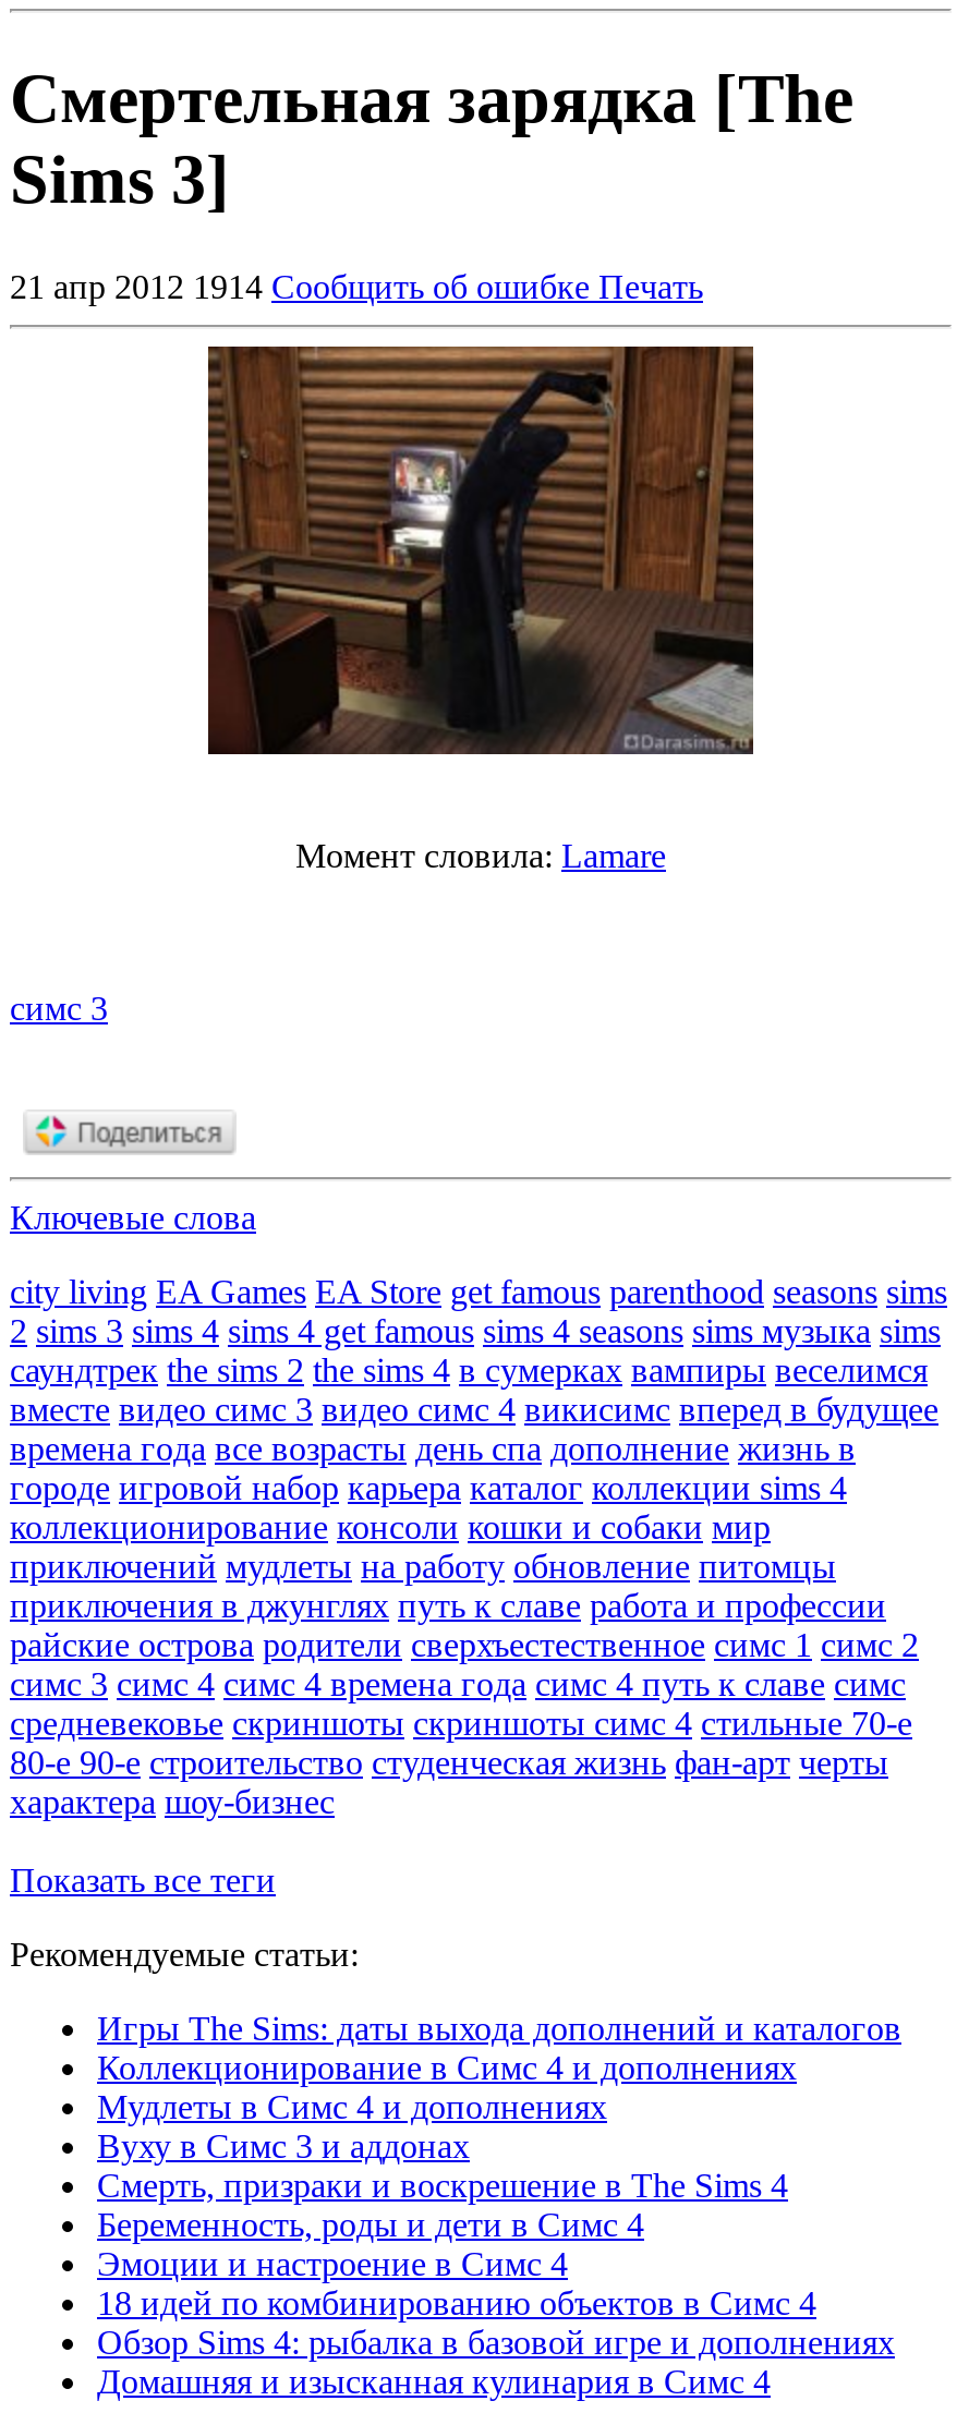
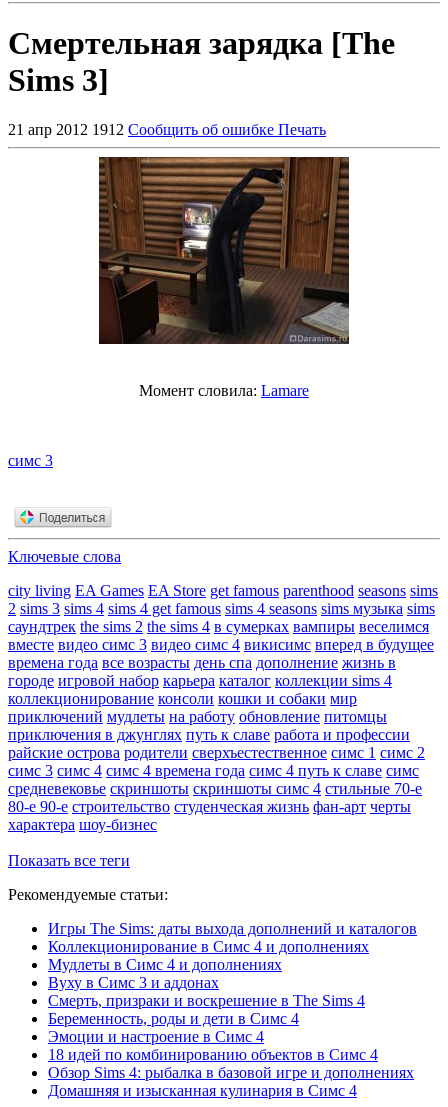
[10,268,703,305] 21 апр 2012 1914 Сообщить об ошибке Печать -> [8,121,326,138] 21 апр 2012 1912 Сообщить об ошибке Печать

